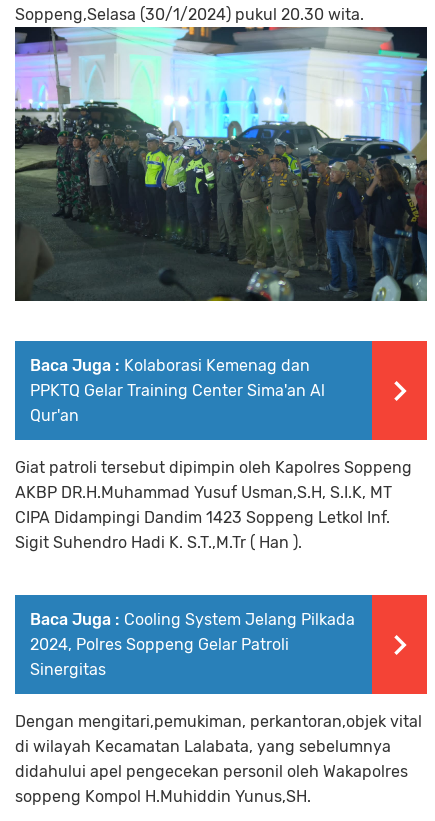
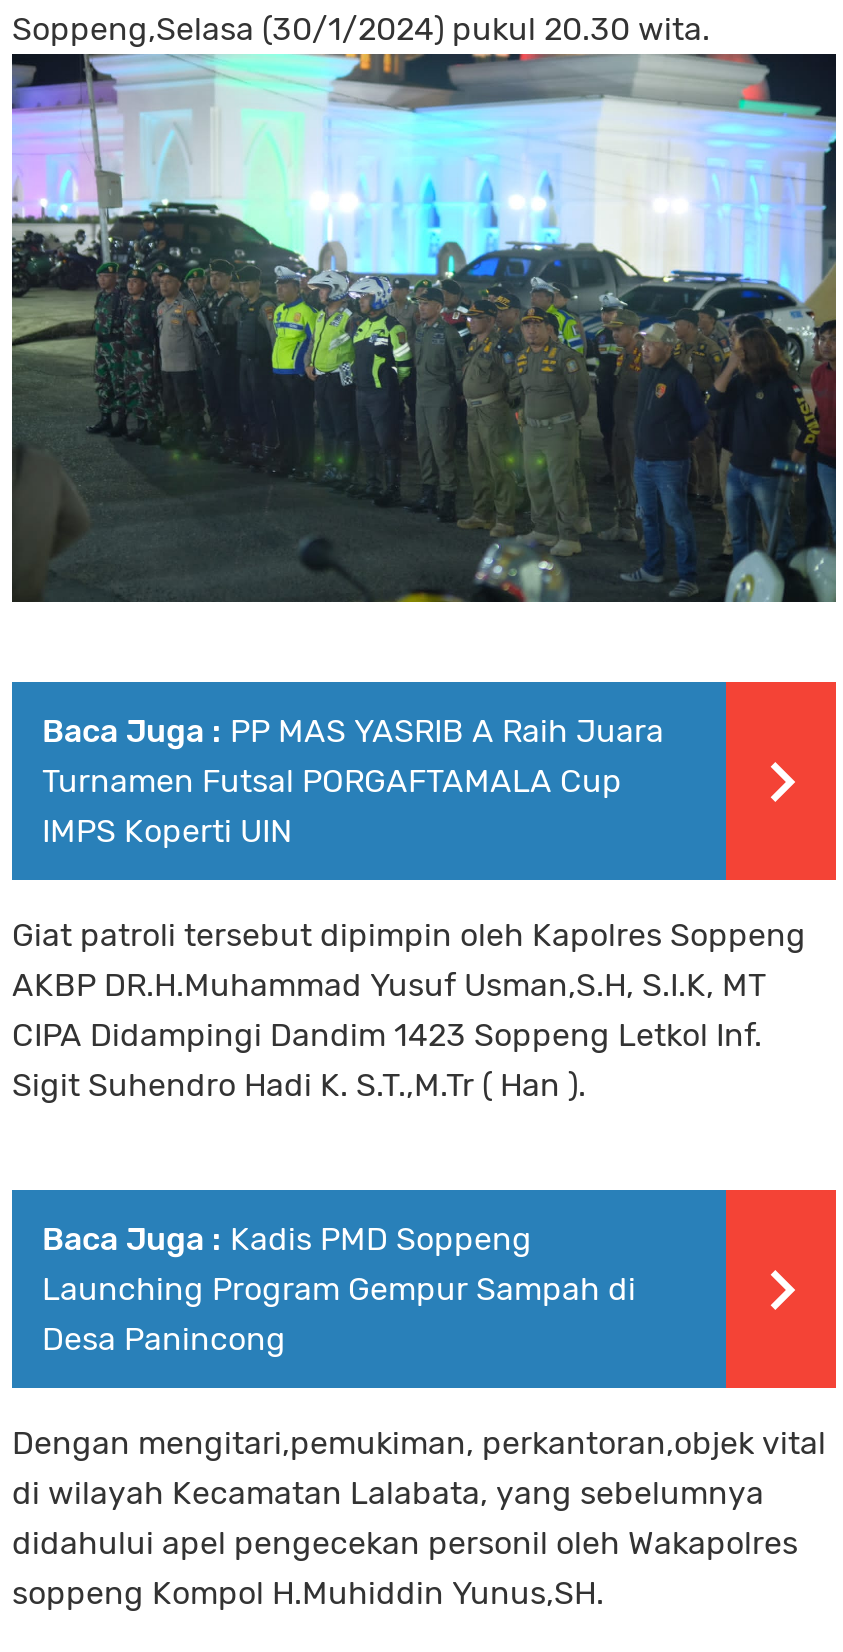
[30,356,325,425] Baca Juga : Kolaborasi Kemenag dan | PPKTQ Gelar Training Center Sima'an Al | Qur'an -> [42,713,664,851] Baca Juga : PP MAS YASRIB A Raih Juara | Turnamen Futsal PORGAFTAMALA Cup | IMPS Koperti UIN
[30,610,355,679] Baca Juga : Cooling System Jelang Pilkada | 2024, Polres Soppeng Gelar Patroli | Sinergitas -> [42,1221,636,1359] Baca Juga : Kadis PMD Soppeng | Launching Program Gempur Sampah di | Desa Panincong

